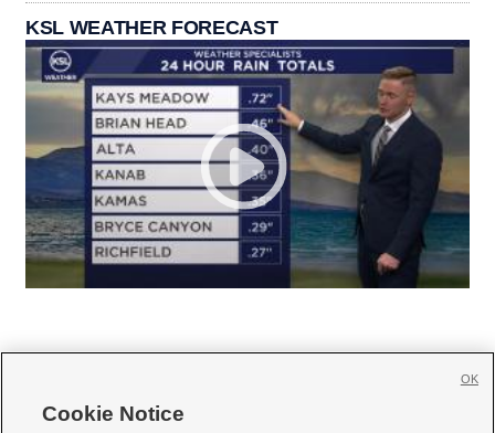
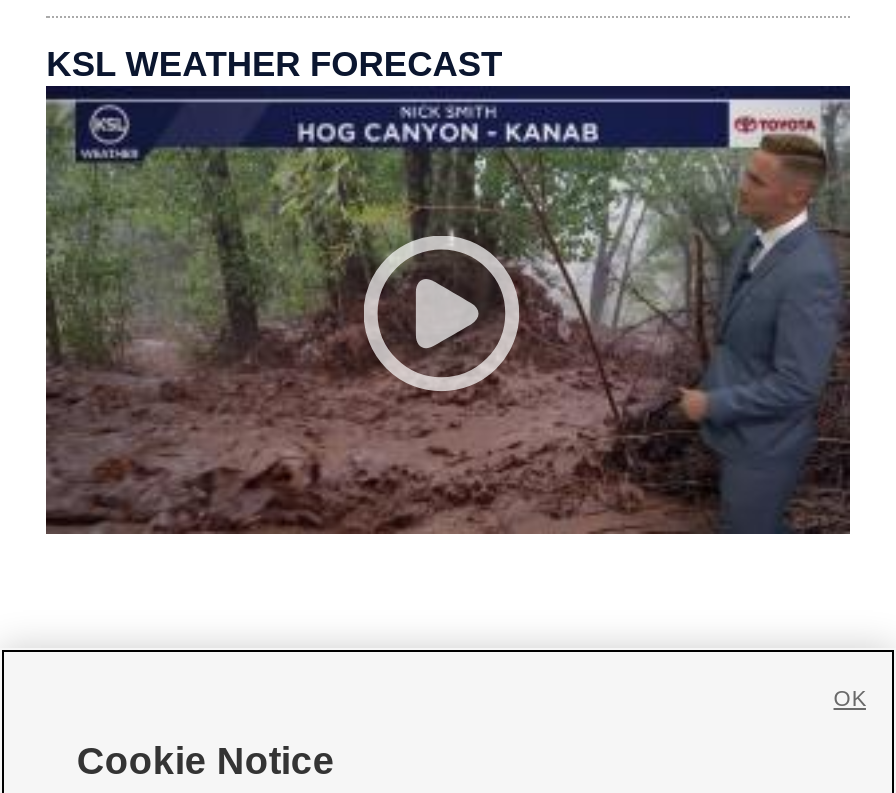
[25,44,470,289] [image] -> [46,90,850,536] [image]

